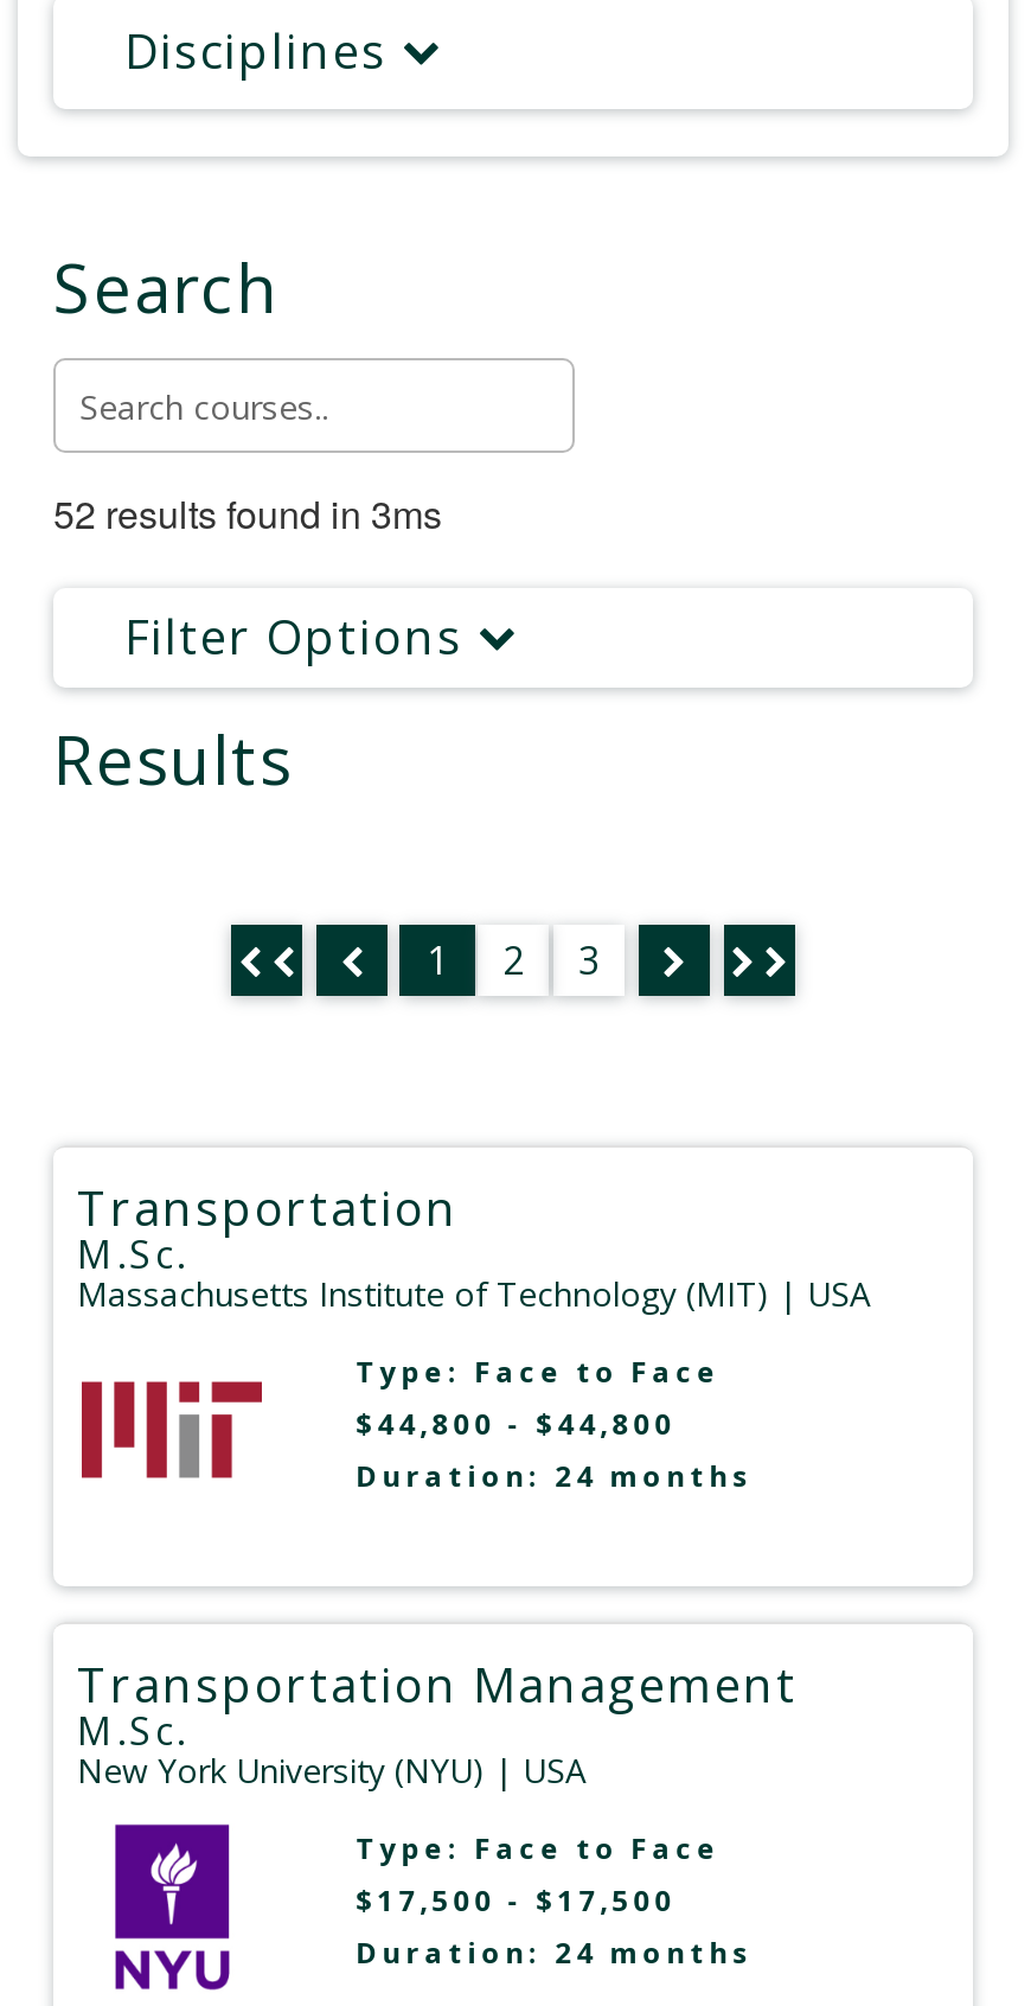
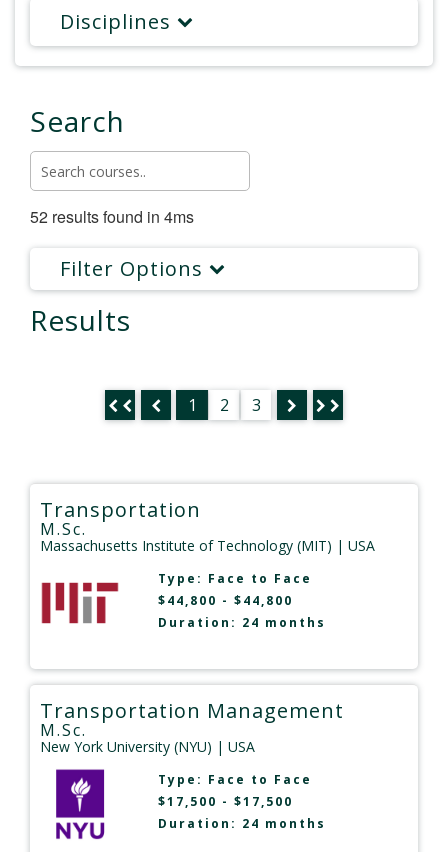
[53,487,442,542] 52 results found in 3ms -> [30,205,194,228] 52 results found in 4ms

